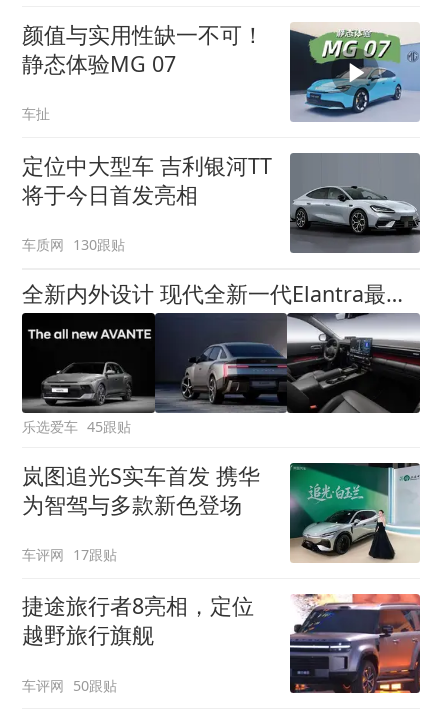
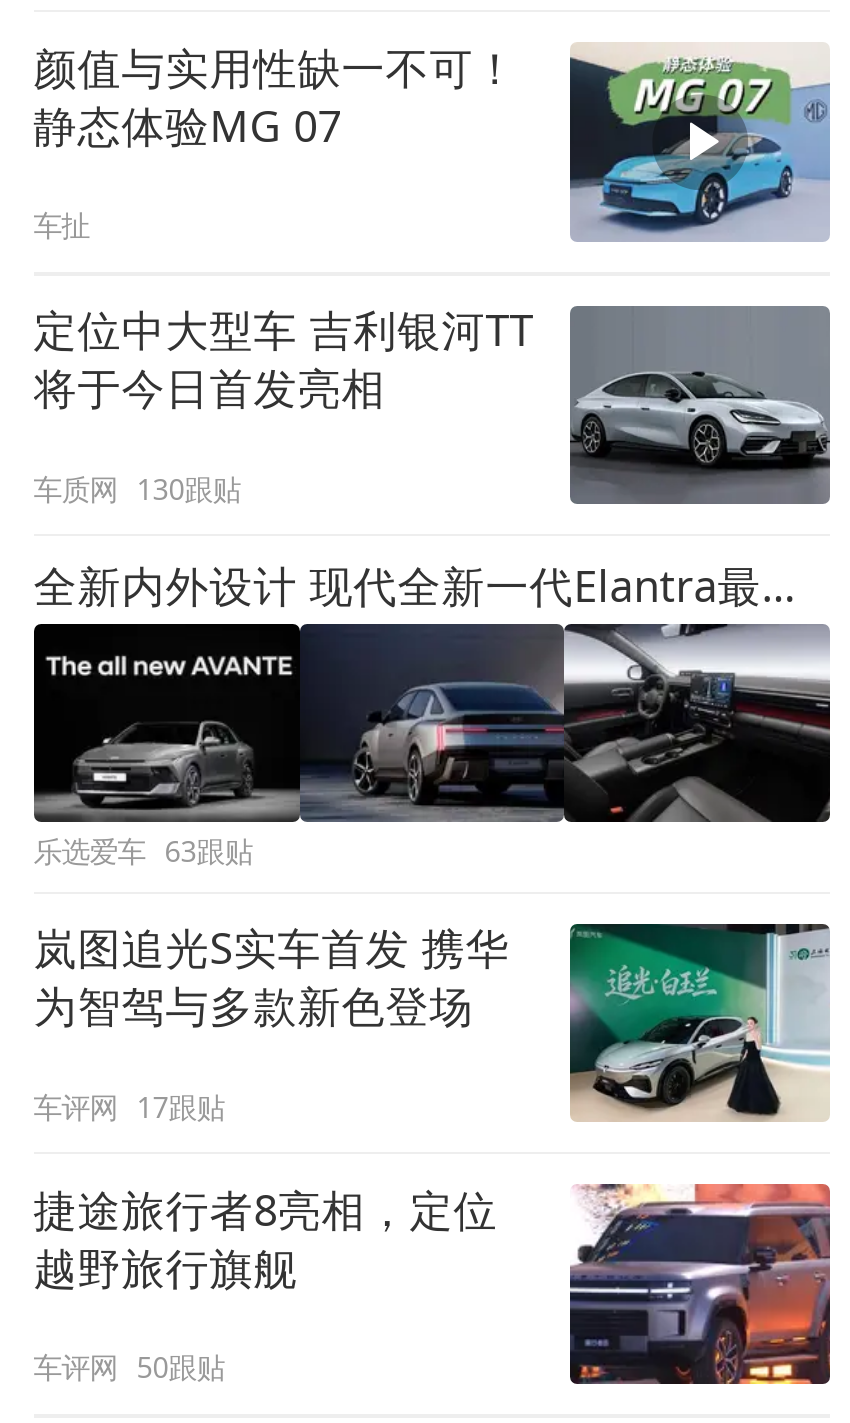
[22,417,131,436] 乐选爱车 45跟贴 -> [33,832,253,870] 乐选爱车 63跟贴

